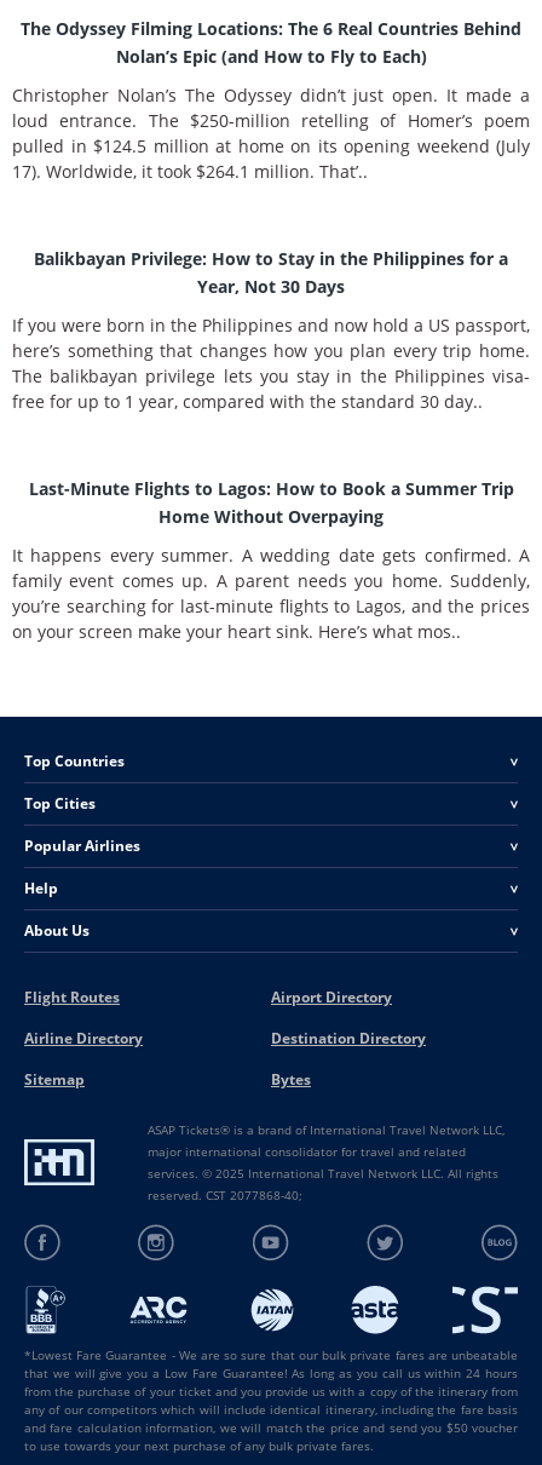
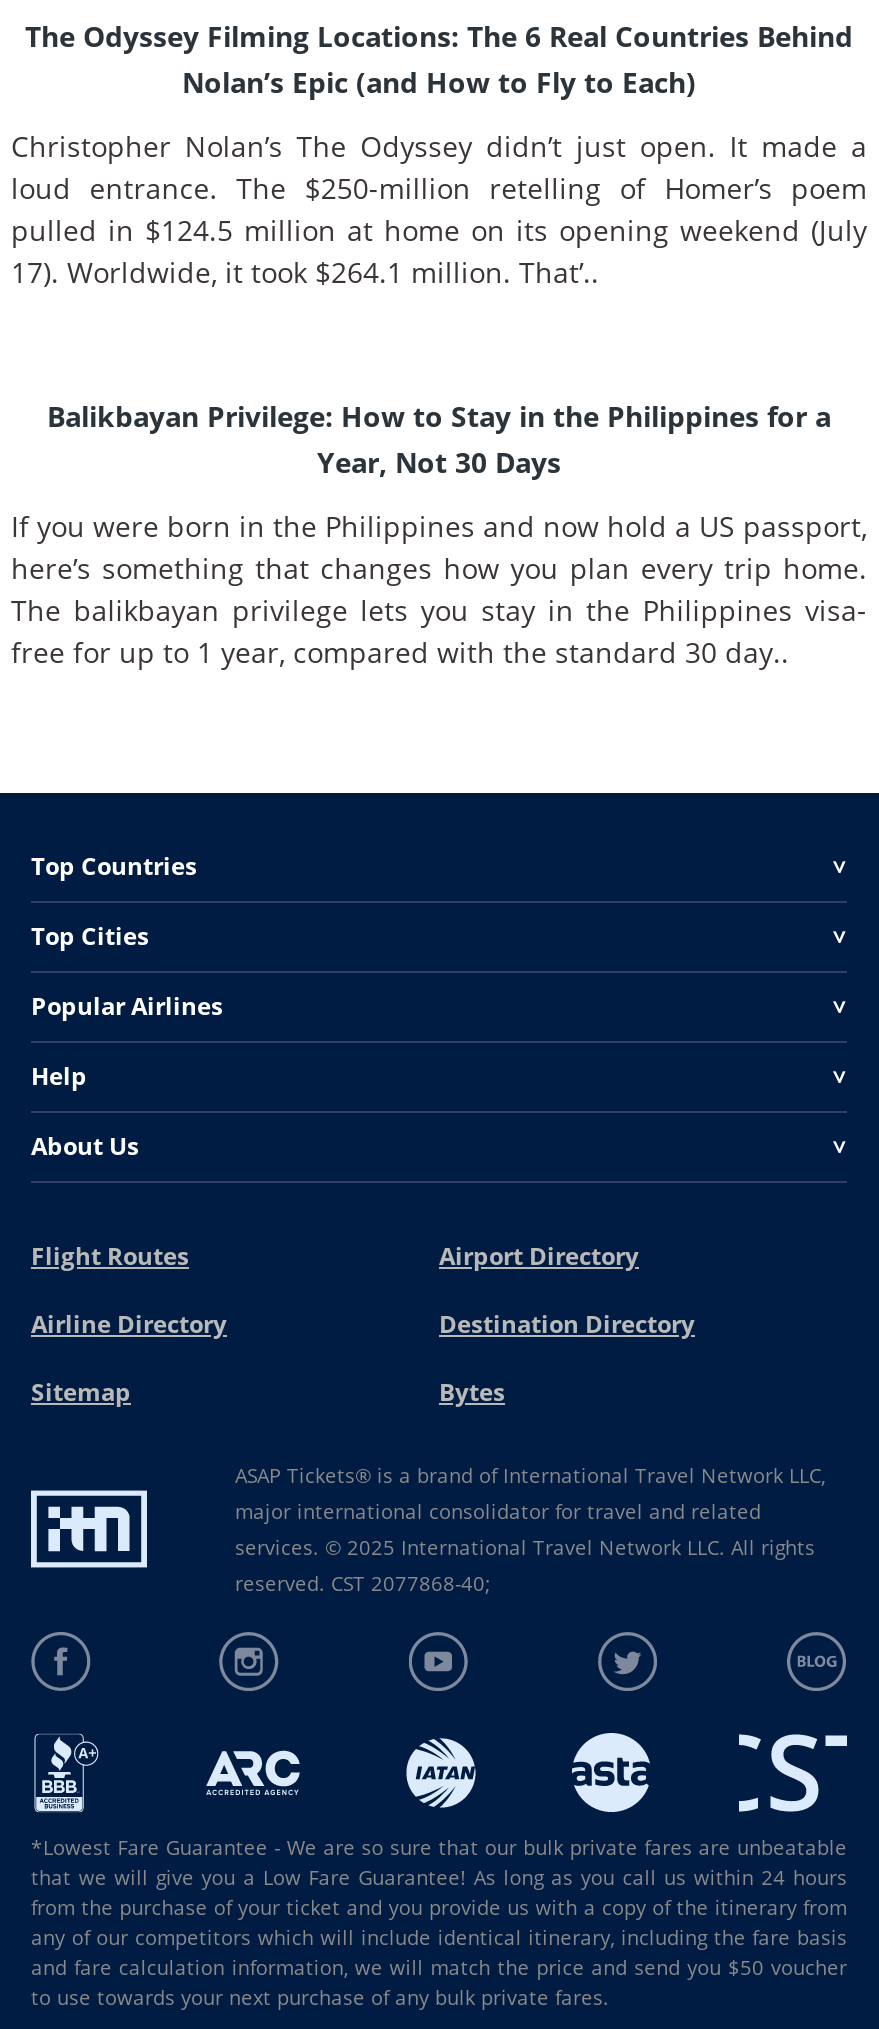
[12,477,530,643] Last-Minute Flights to Lagos: How to Book a Summer Trip | Home Without Overpaying | It happens every summer. A wedding date gets confirmed. A | family event comes up. A parent needs you home. Suddenly, | you’re searching for last-minute flights to Lagos, and the prices | on your screen make your heart sink. Here’s what mos.. -> none

